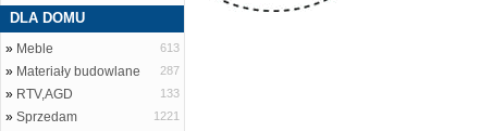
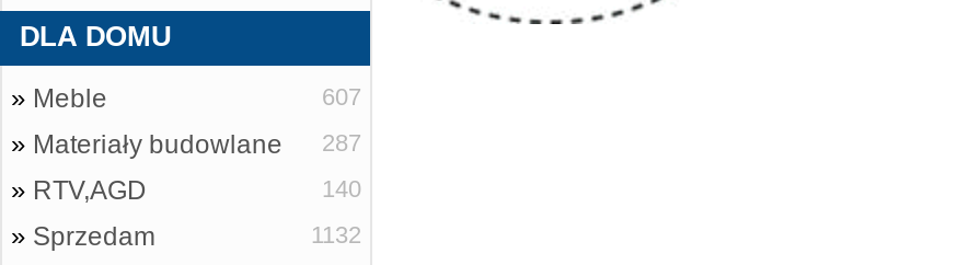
[160,41,180,54] 613 -> [322,83,361,110] 607
[160,87,180,100] 133 -> [322,175,361,201] 140
[153,109,180,122] 1221 -> [311,221,361,247] 1132

